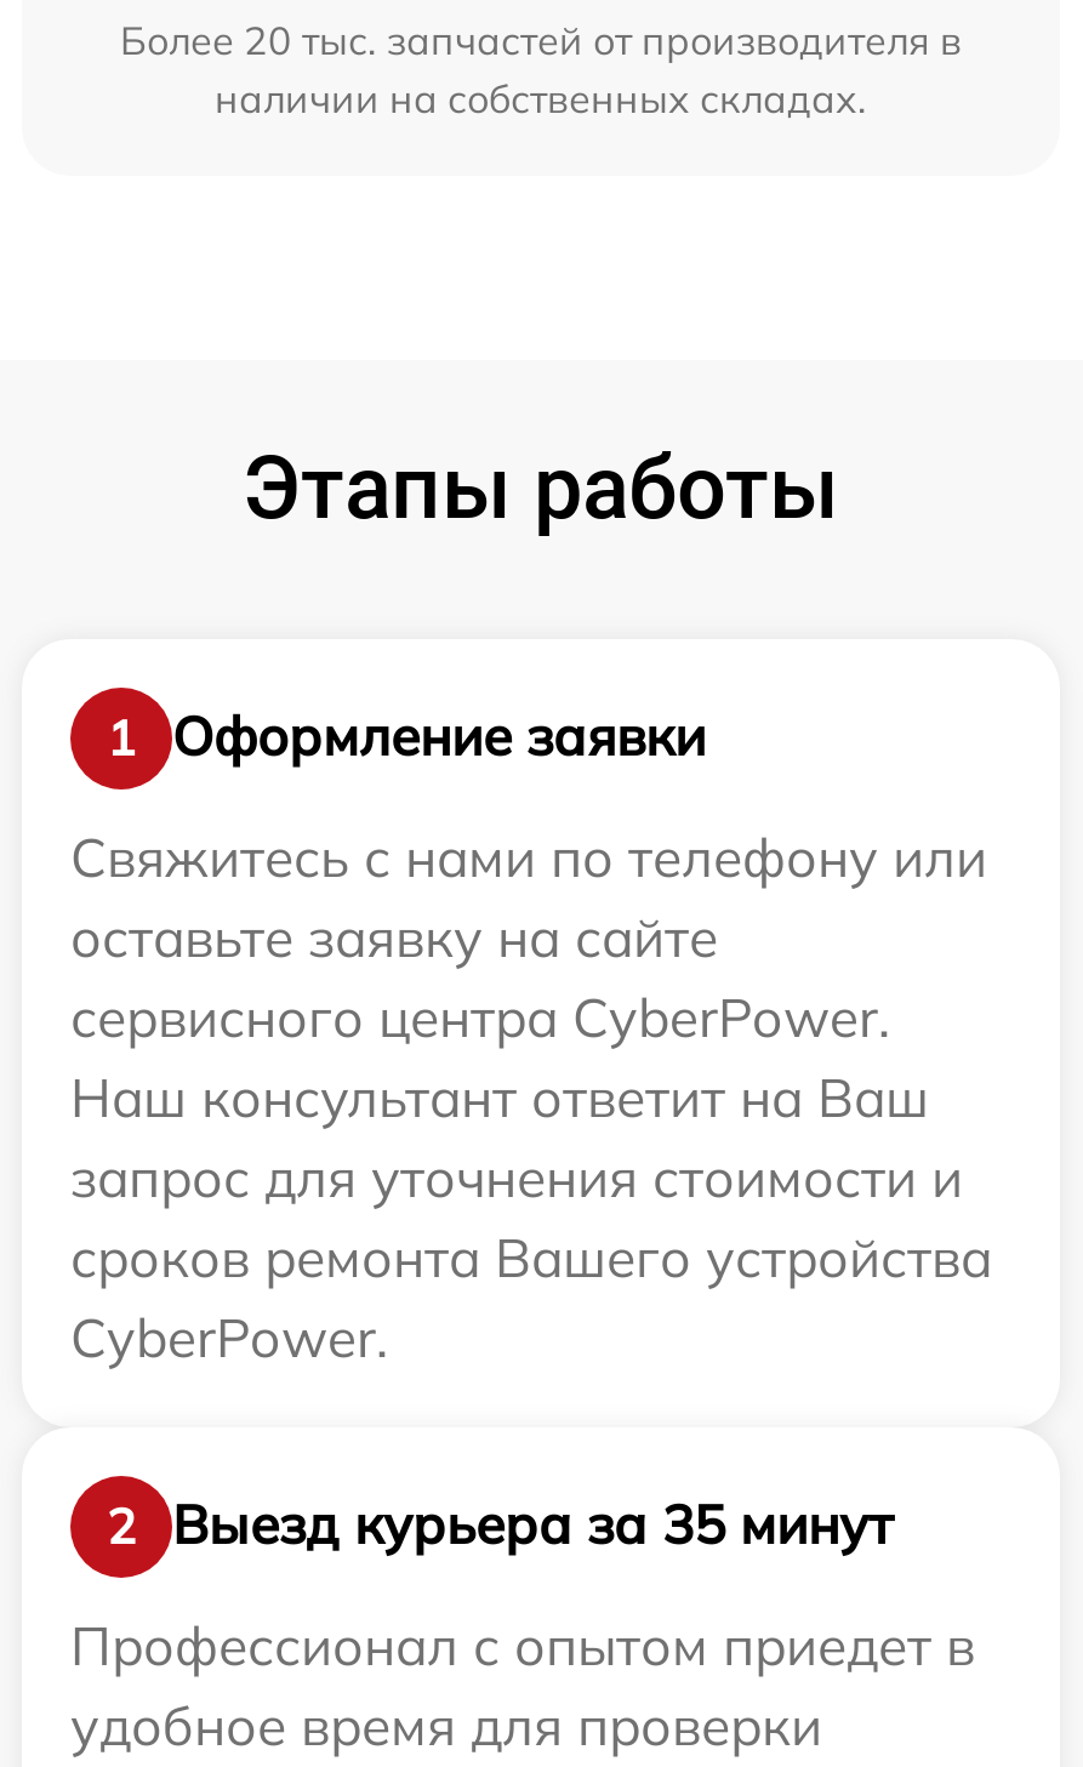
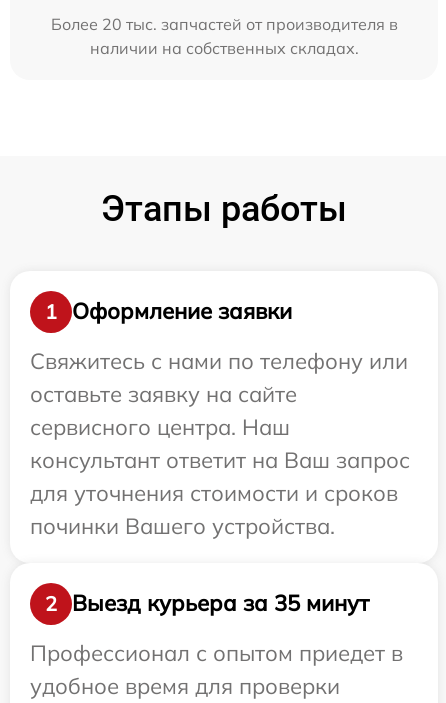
[70,983,992,1371] сервисного центра CyberPower. | Наш консультант ответит на Ваш | запрос для уточнения стоимости и | сроков ремонта Вашего устройства | CyberPower. -> [30,413,410,540] сервисного центра. Наш | консультант ответит на Ваш запрос | для уточнения стоимости и сроков | починки Вашего устройства.

